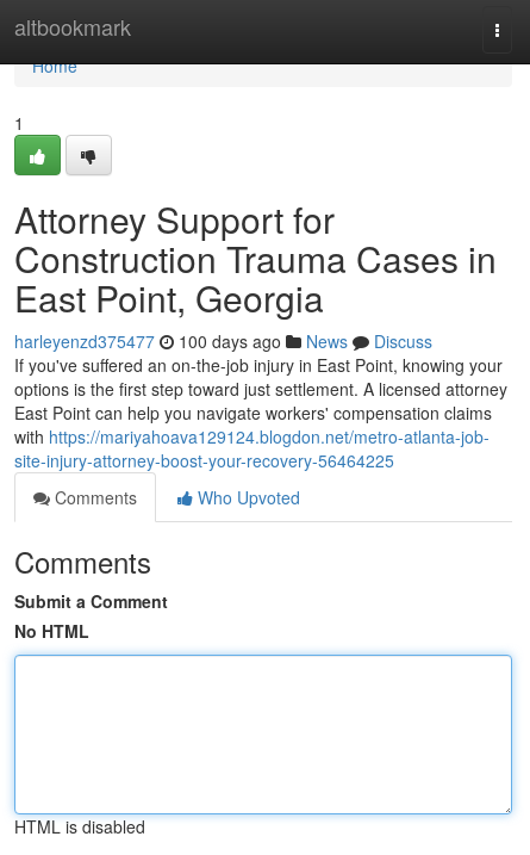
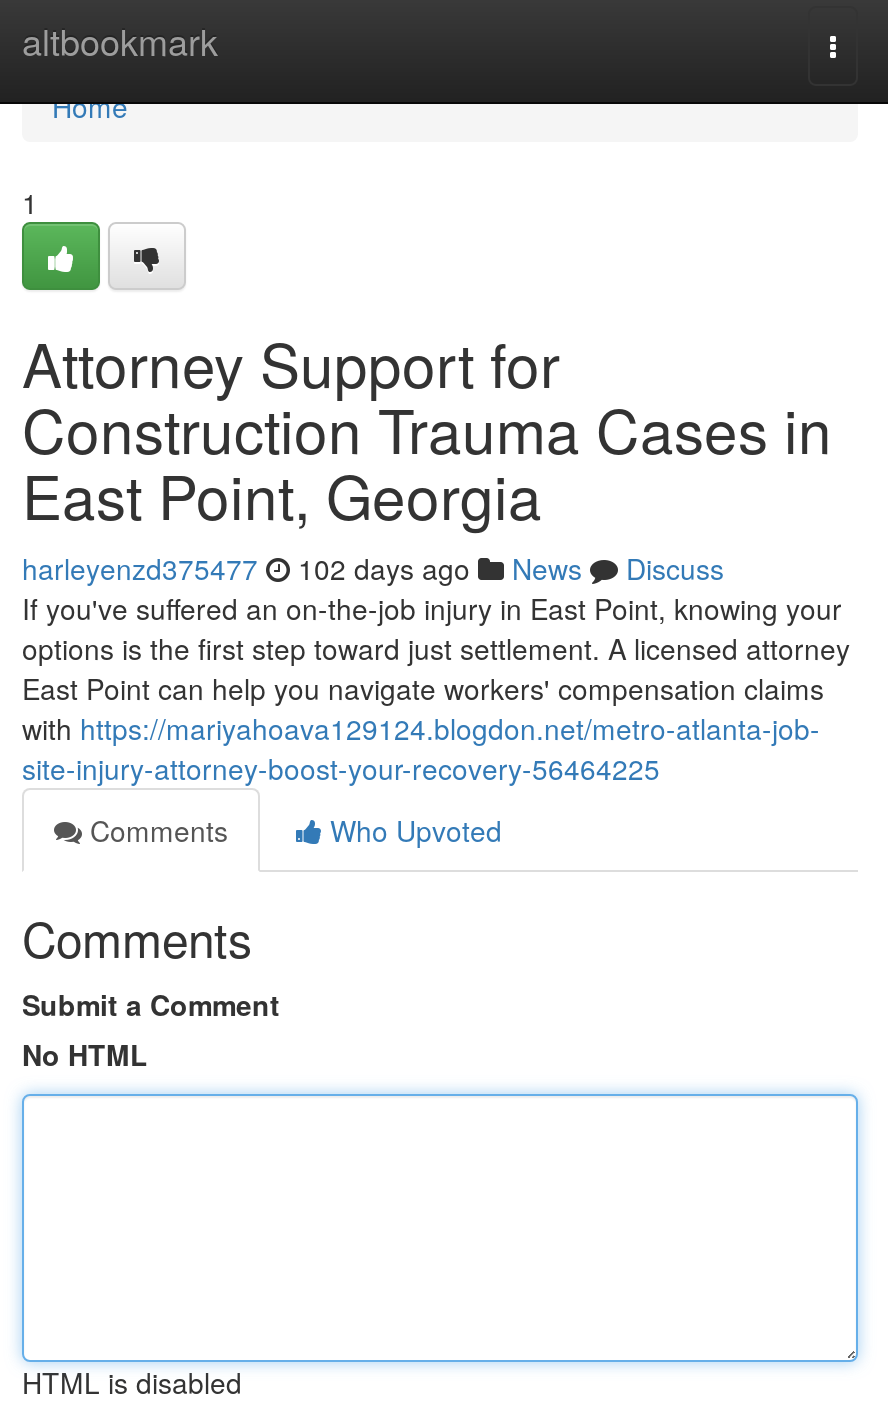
[14,329,432,353] harleyenzd375477 100 days ago News Discuss -> [22,548,724,588] harleyenzd375477 102 days ago News Discuss

